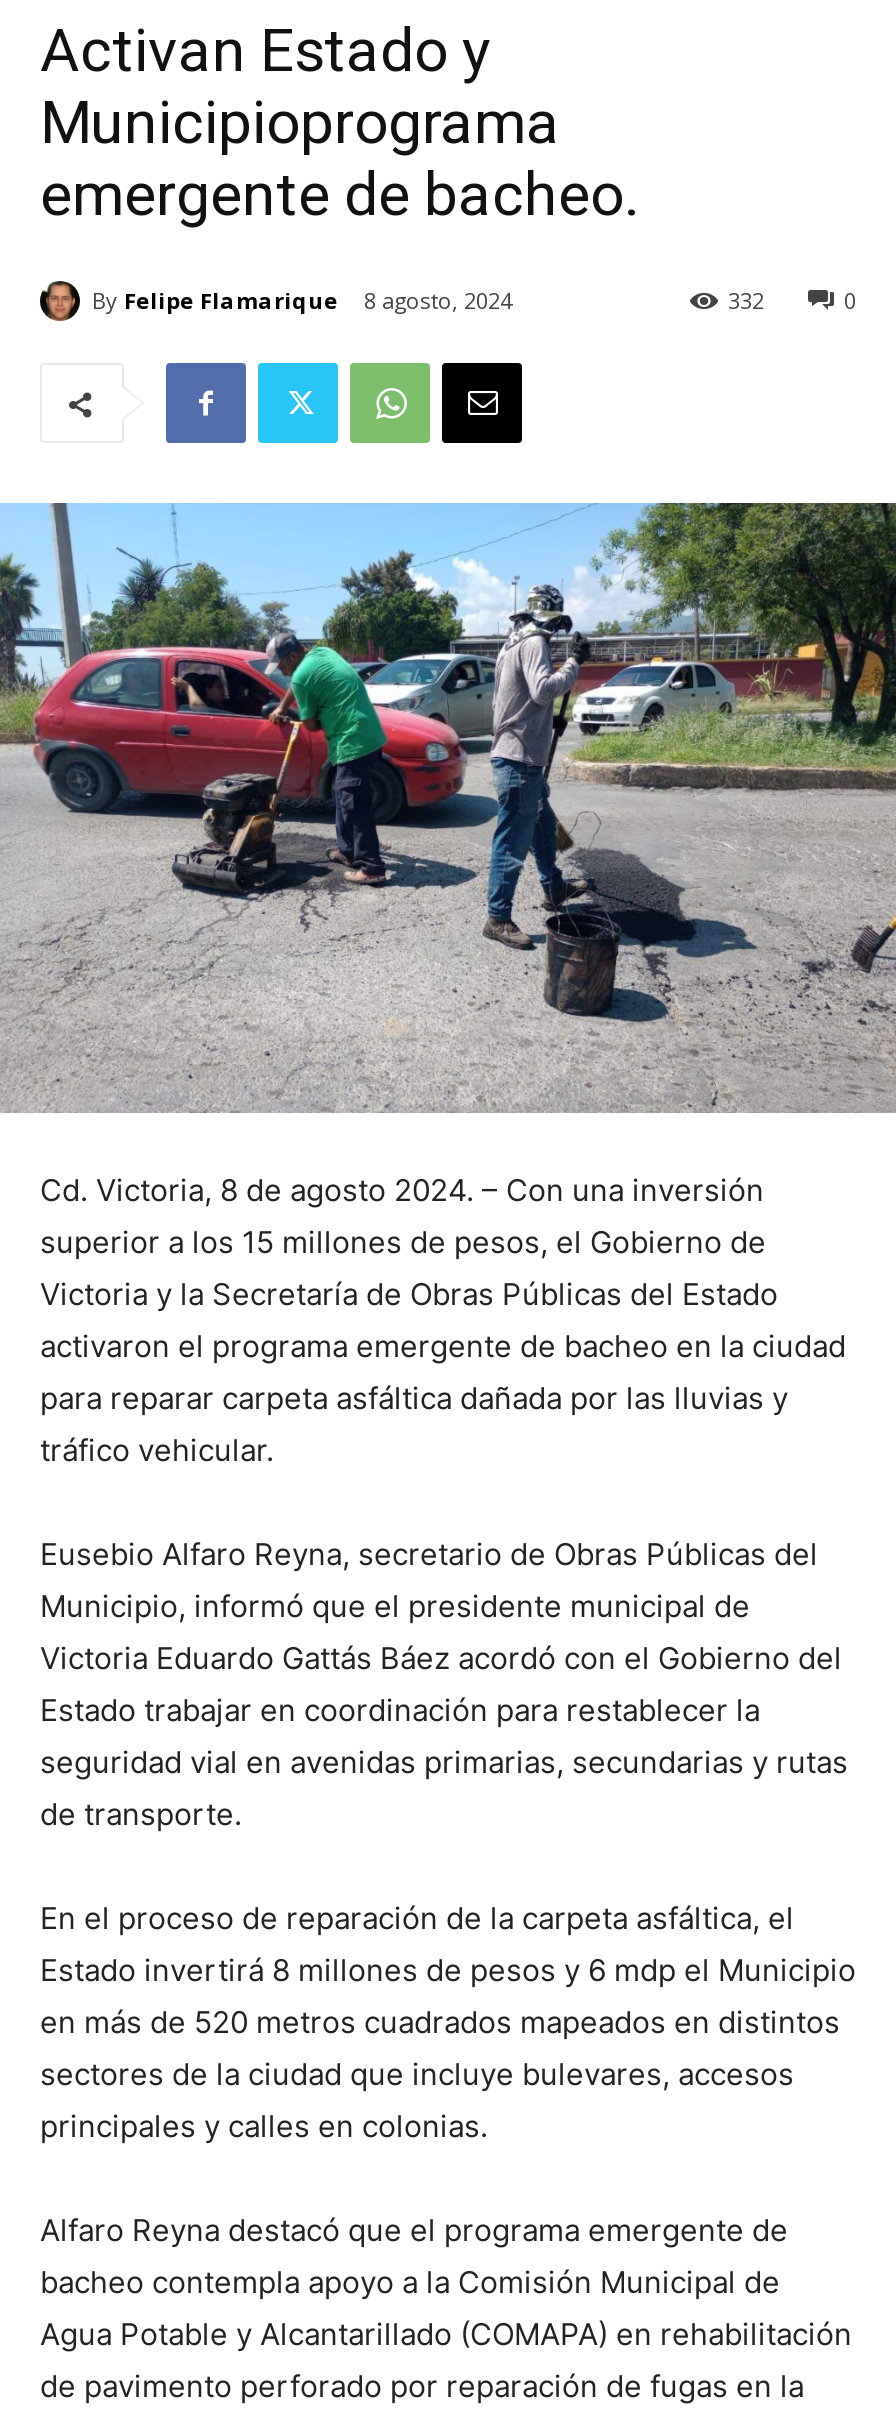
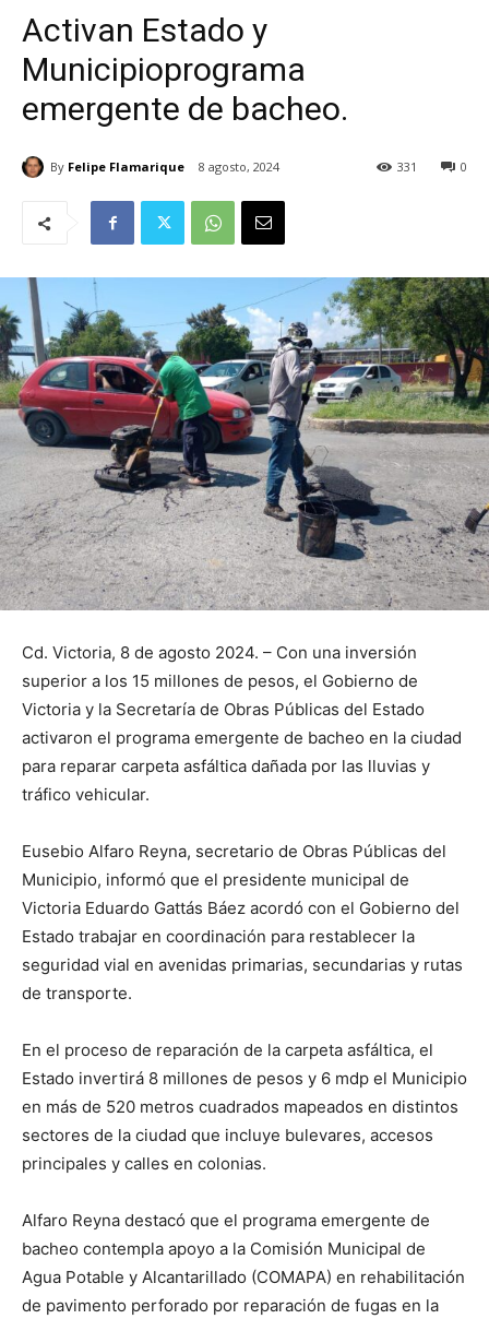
[728,285,764,315] 332 -> [397,158,417,175] 331

